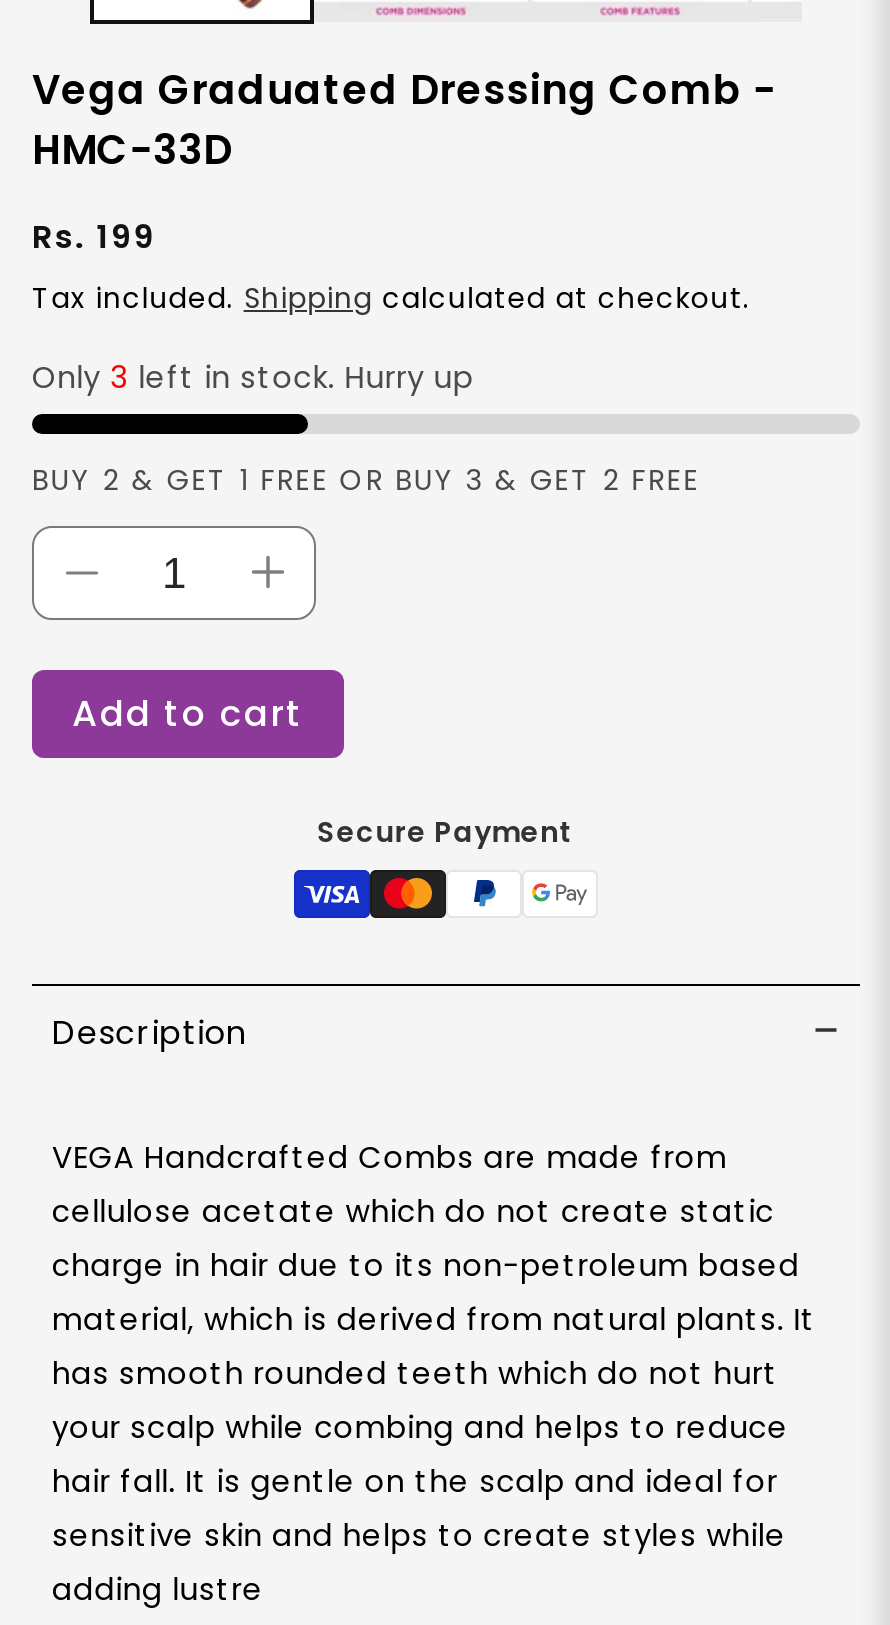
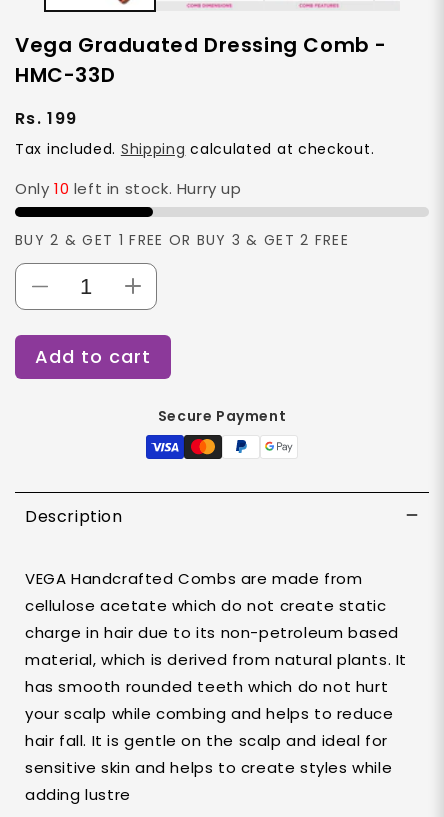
[32,356,474,398] Only 3 left in stock. Hurry up -> [15,178,242,199] Only 10 left in stock. Hurry up

